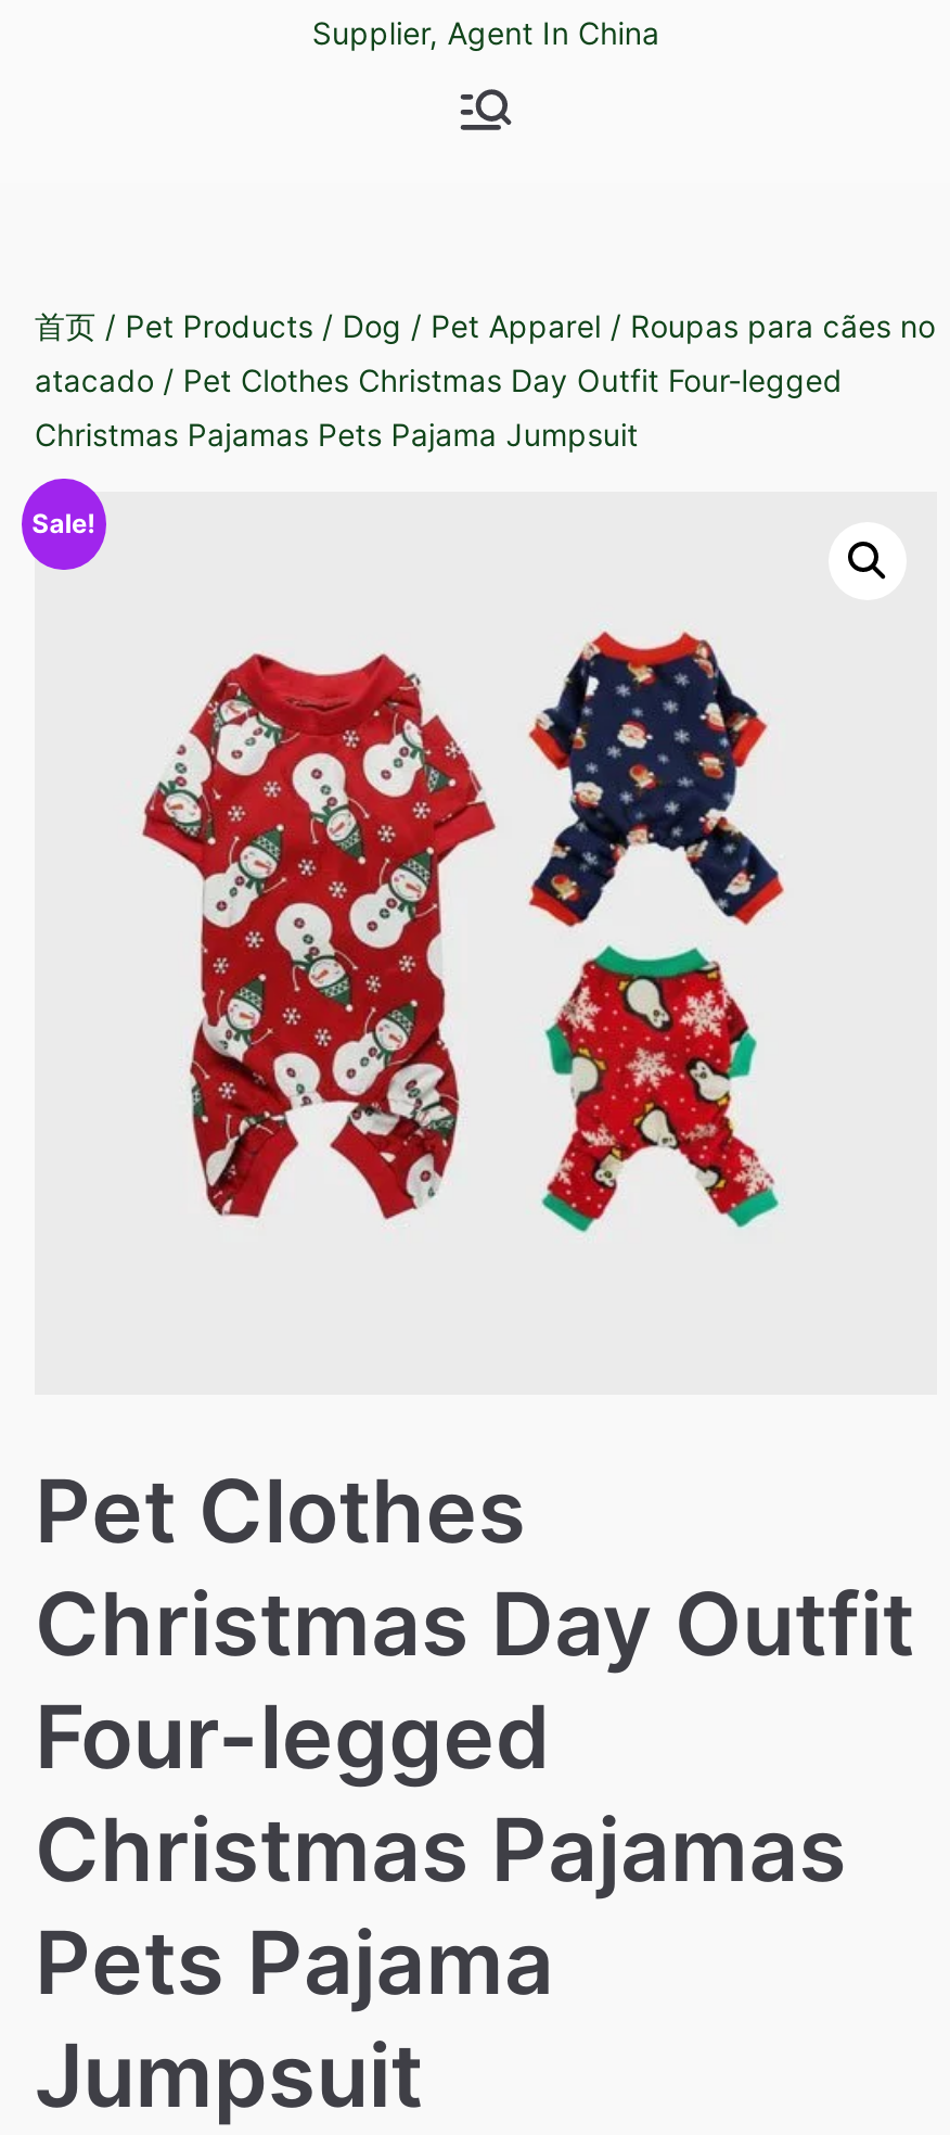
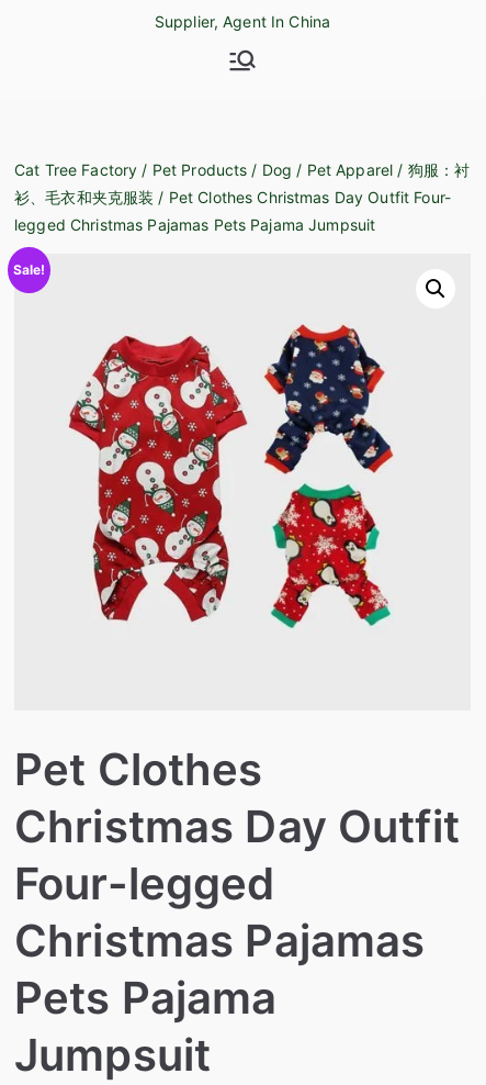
[35,306,935,343] 首页/ Pet Products / Dog / Pet Apparel / Roupas para cães no -> [14,160,470,178] Cat Tree Factory / Pet Products / Dog / Pet Apparel /狗服：衬
[35,360,843,397] atacado / Pet Clothes Christmas Day Outfit Four-legged -> [14,187,451,206] 衫、毛衣和夹克服装/ Pet Clothes Christmas Day Outfit Four-
[35,415,638,452] Christmas Pajamas Pets Pajama Jumpsuit -> [14,215,376,233] legged Christmas Pajamas Pets Pajama Jumpsuit

